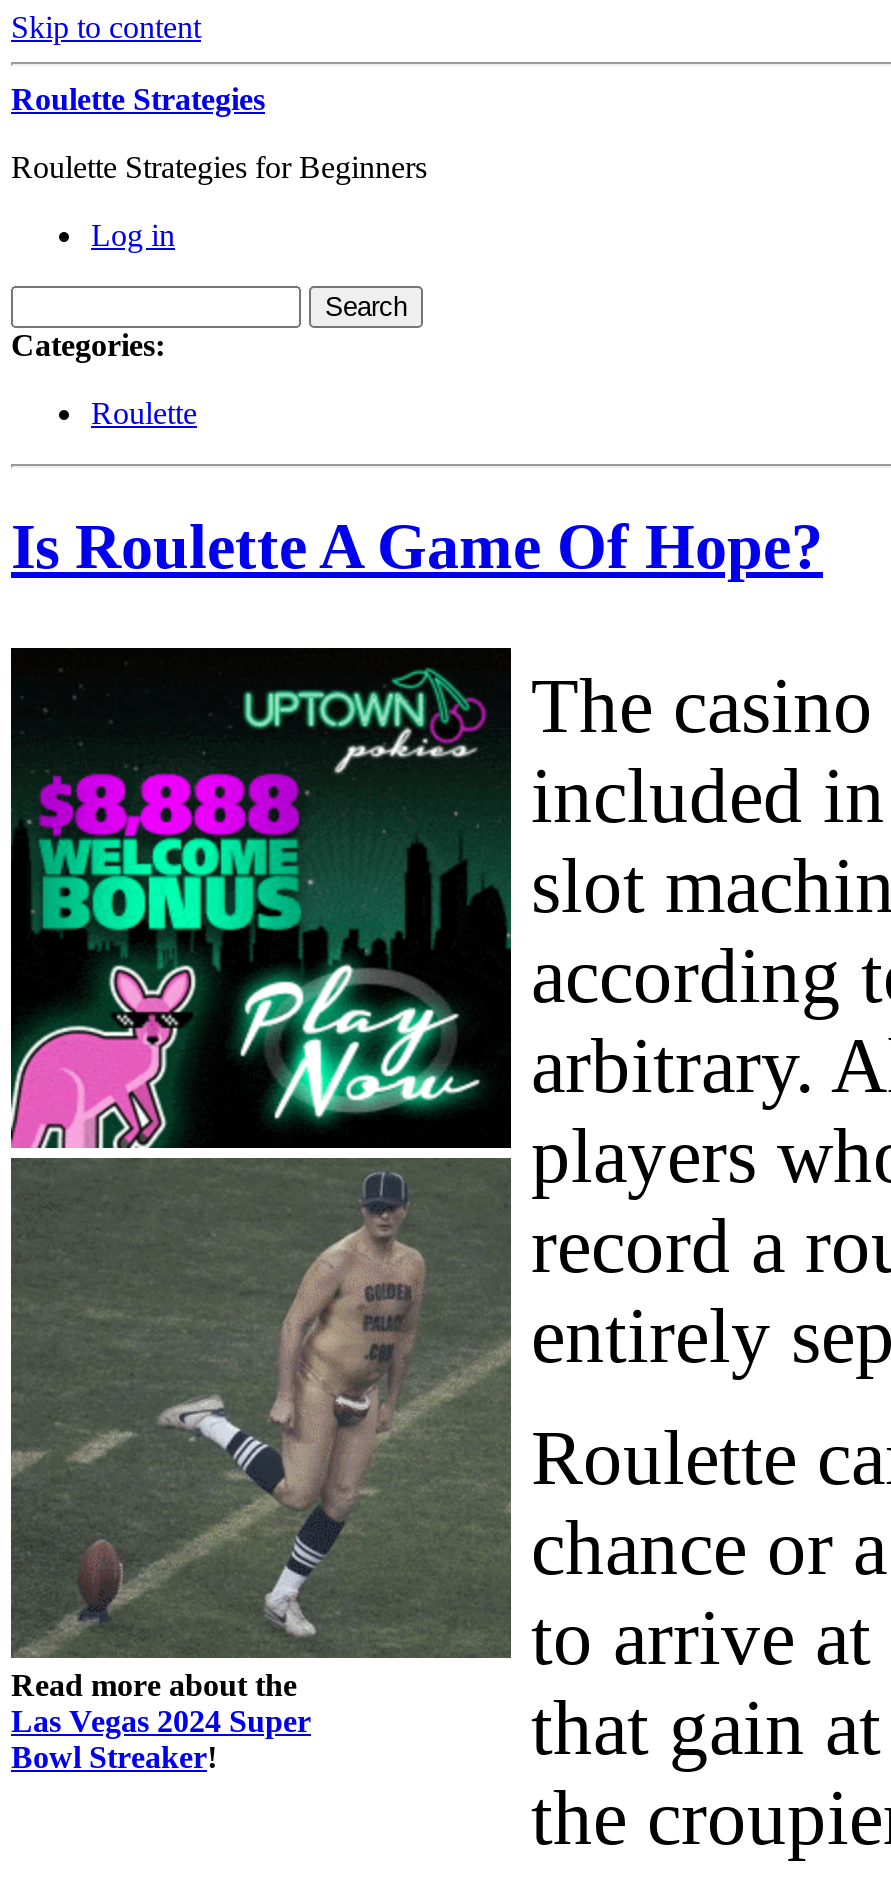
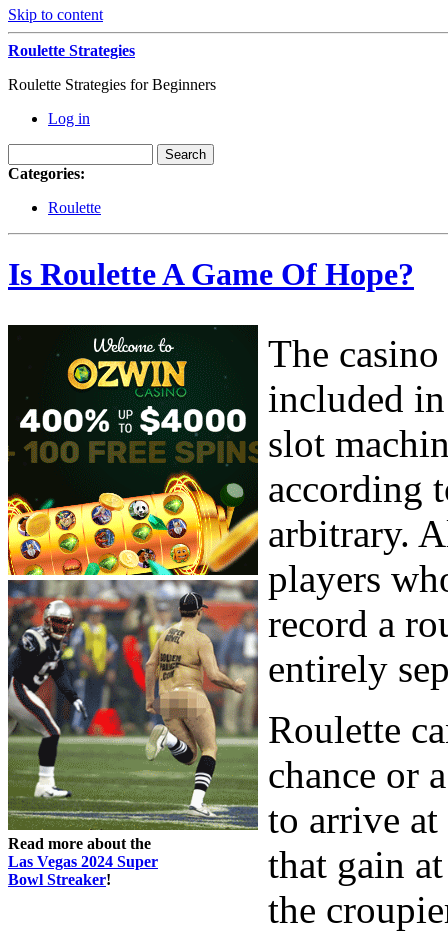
[9,652,513,1658] [image] -> [7,328,259,830] [image]

